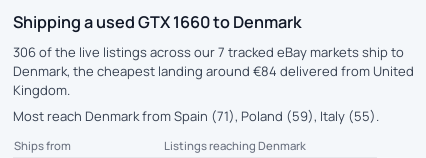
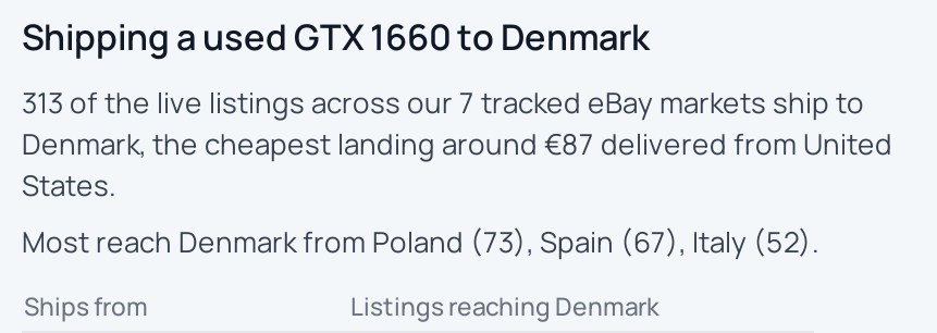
[13,43,414,124] 306 of the live listings across our 7 tracked eBay markets ship to | Denmark, the cheapest landing around €84 delivered from United | Kingdom. | Most reach Denmark from Spain (71), Poland (59), Italy (55). -> [22,83,892,260] 313 of the live listings across our 7 tracked eBay markets ship to | Denmark, the cheapest landing around €87 delivered from United | States. | Most reach Denmark from Poland (73), Spain (67), Italy (52).

